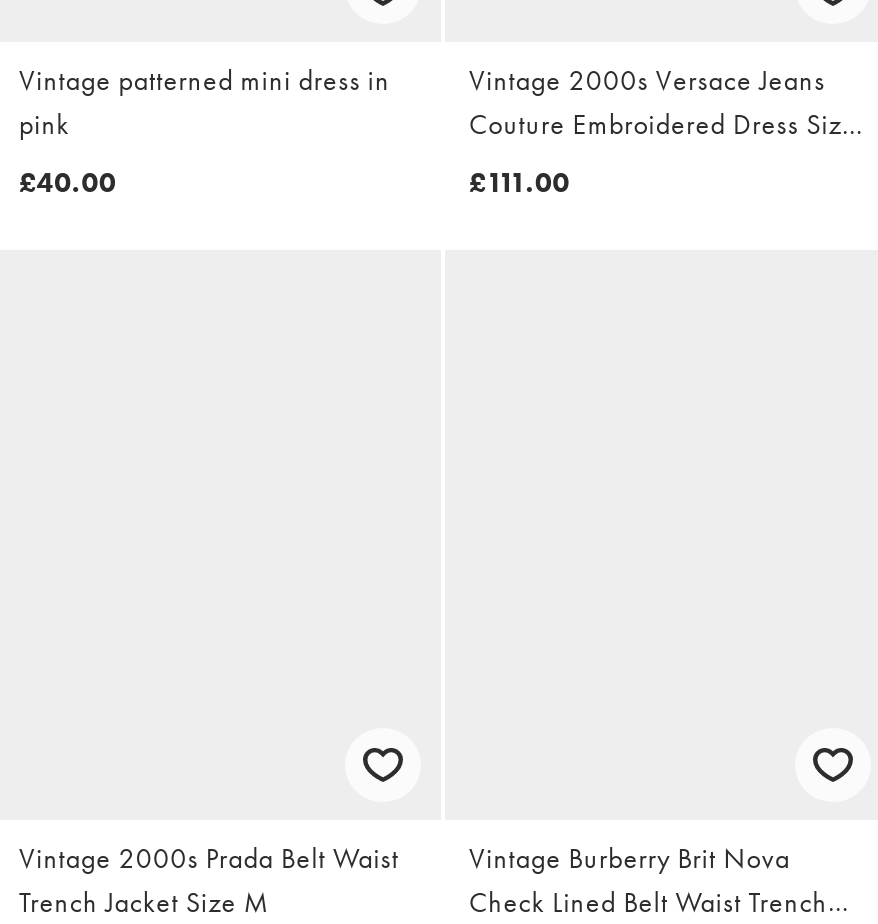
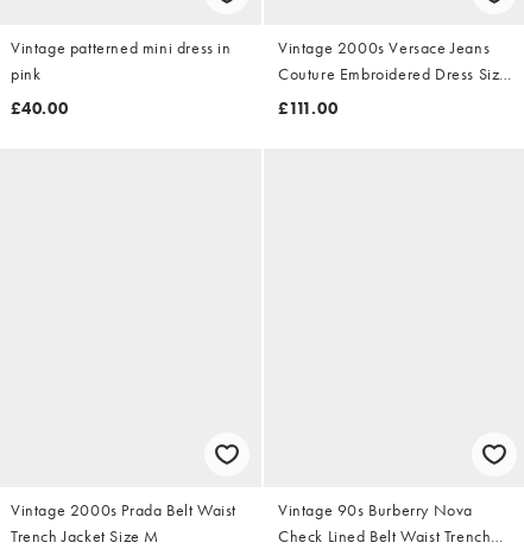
[469,839,790,875] Vintage Burberry Brit Nova -> [278,499,473,520] Vintage 90s Burberry Nova

